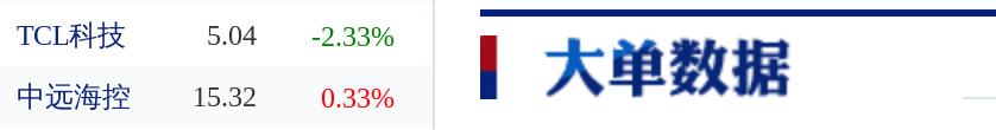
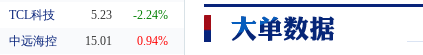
[207,19,257,52] 5.04 -> [91,8,112,22] 5.23
[311,19,395,52] -2.33% -> [133,8,168,22] -2.24%
[193,80,257,113] 15.32 -> [85,34,112,48] 15.01
[321,81,395,114] 0.33% -> [137,34,168,48] 0.94%

